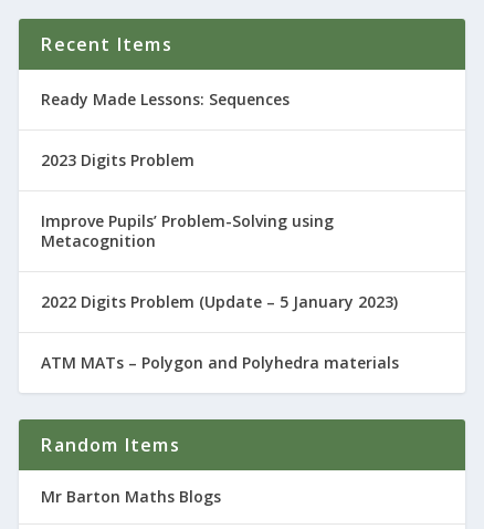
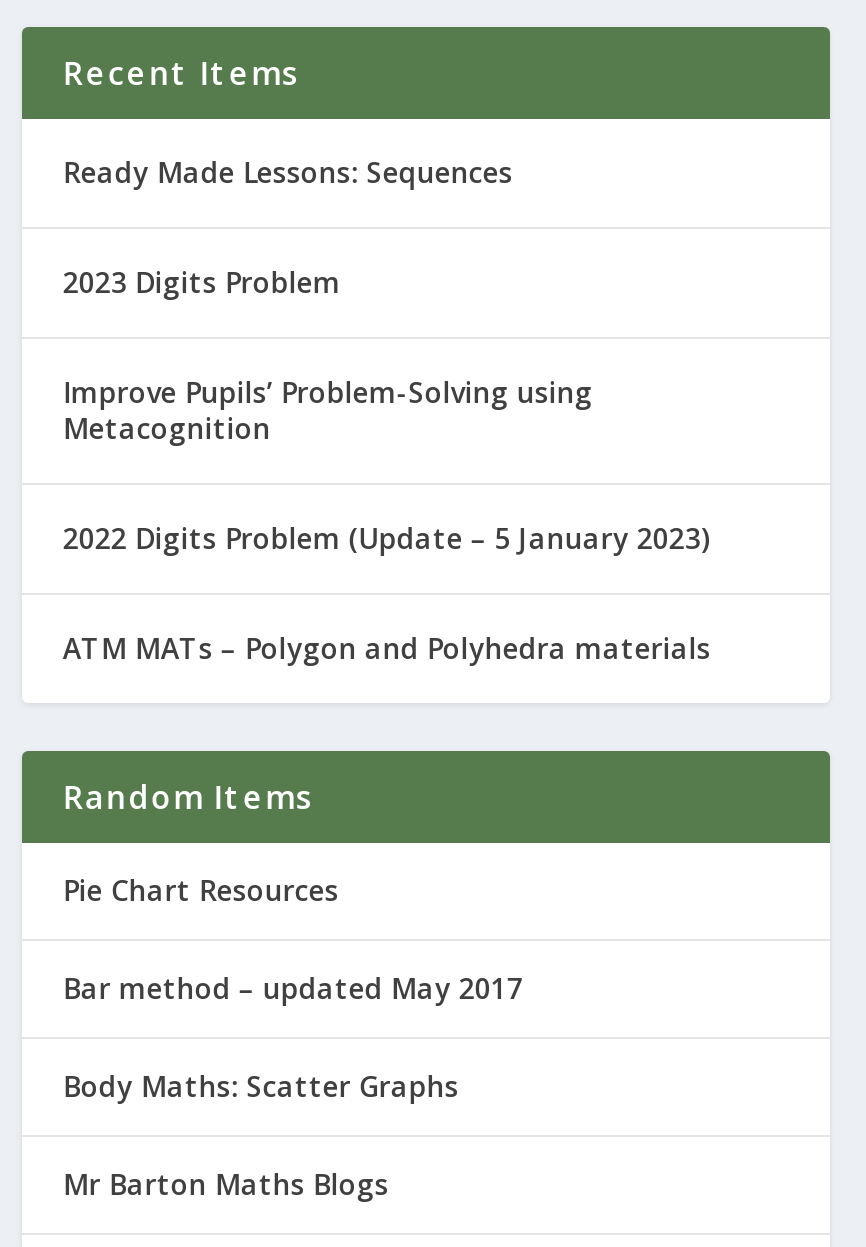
none -> [63,870,523,1104] Pie Chart Resources | Bar method – updated May 2017 | Body Maths: Scatter Graphs

